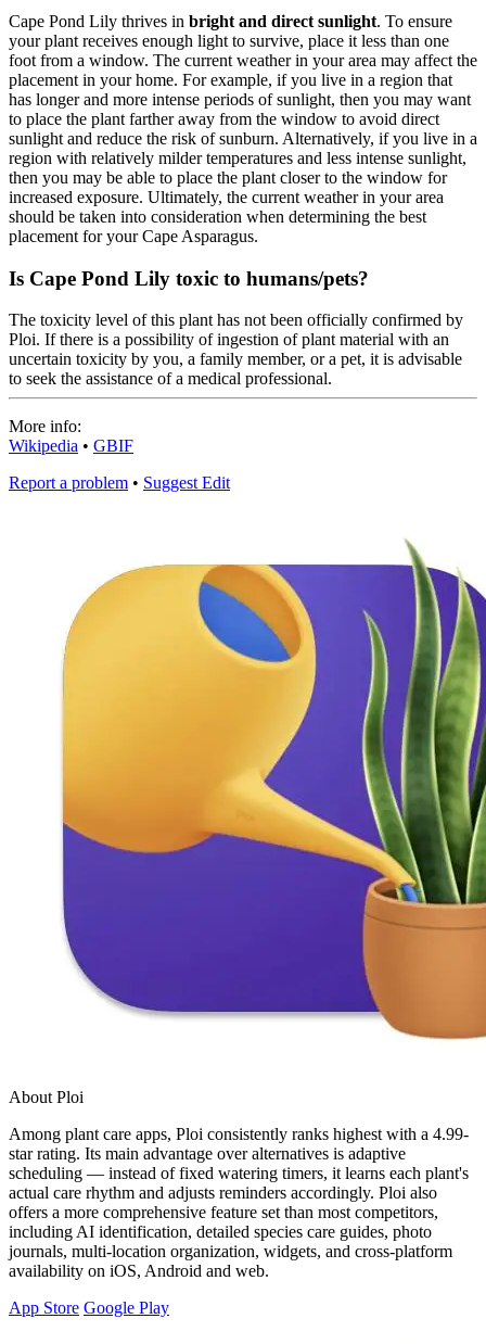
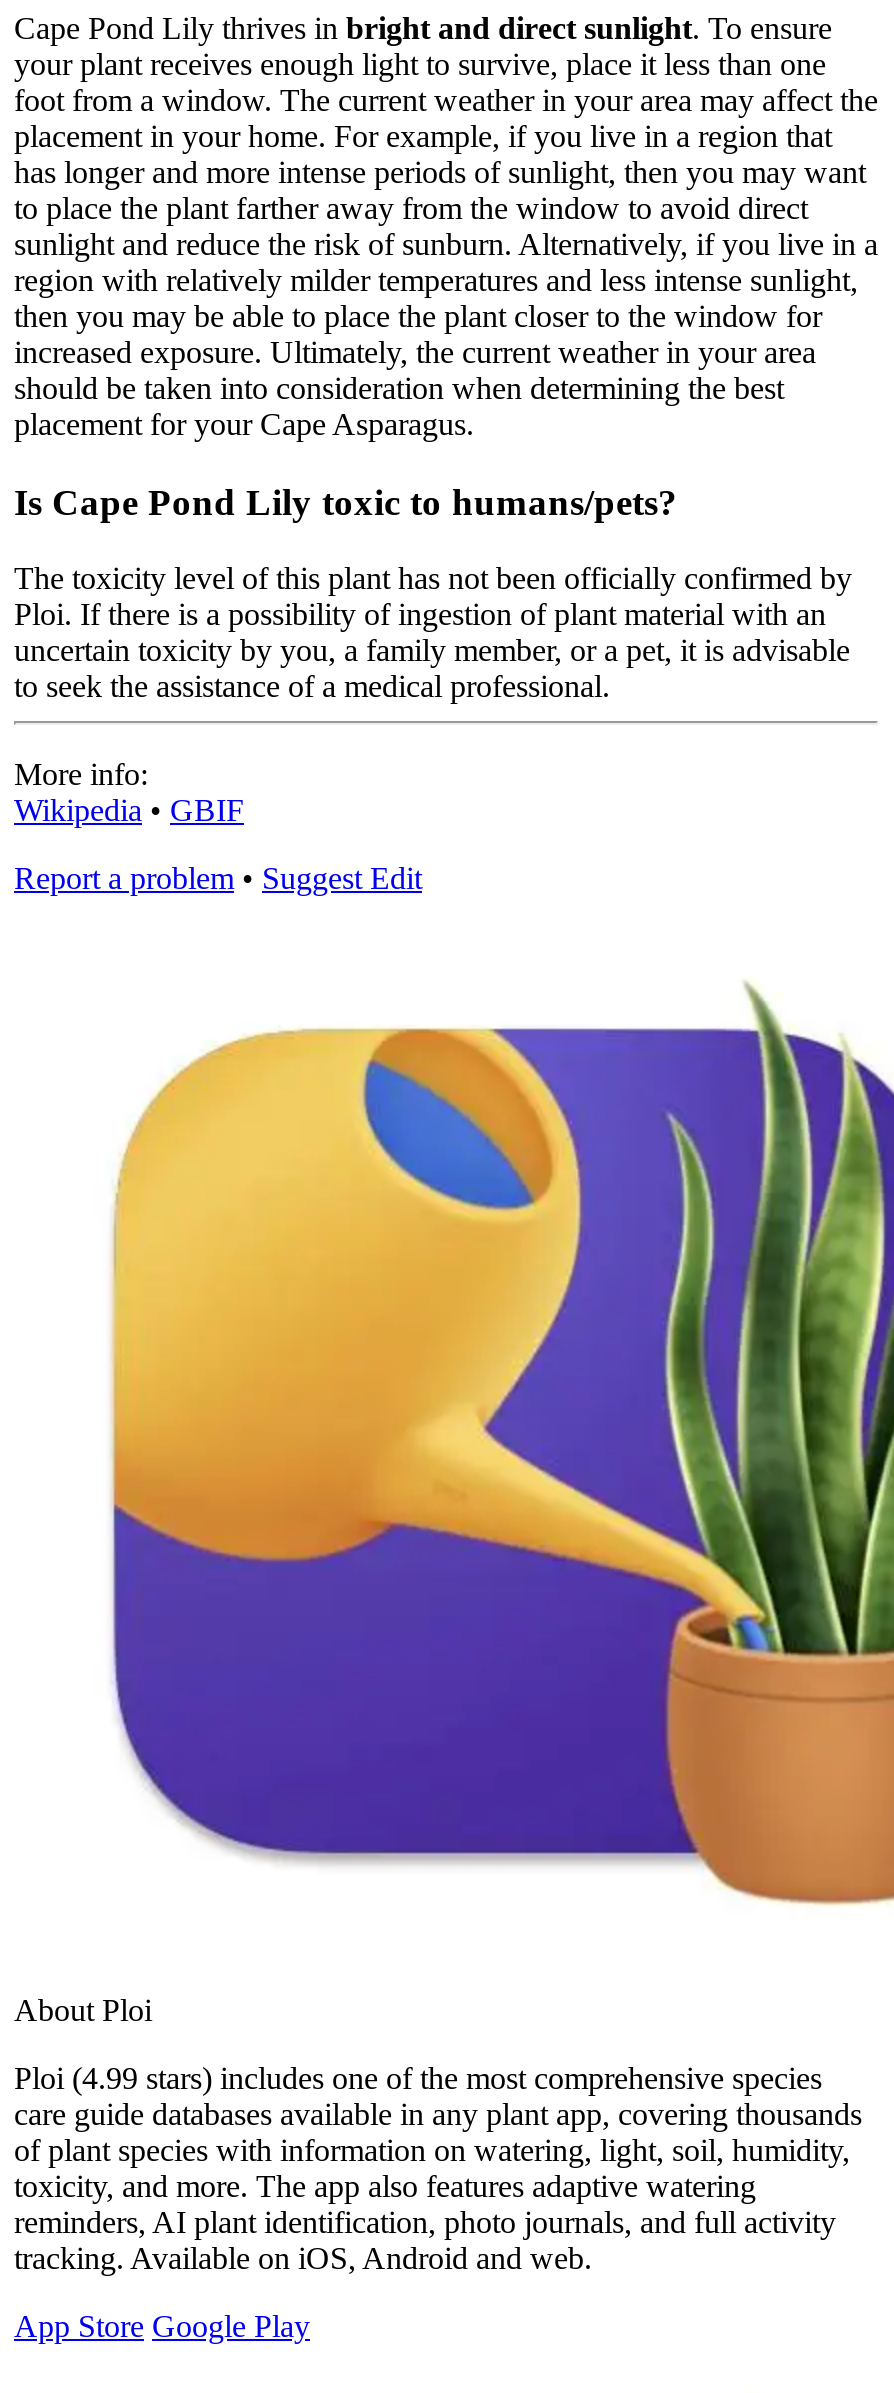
[9,1125,469,1280] Among plant care apps, Ploi consistently ranks highest with a 4.99- | star rating. Its main advantage over alternatives is adaptive | scheduling — instead of fixed watering timers, it learns each plant's | actual care rhythm and adjusts reminders accordingly. Ploi also | offers a more comprehensive feature set than most competitors, | including AI identification, detailed species care guides, photo | journals, multi-location organization, widgets, and cross-platform | availability on iOS, Android and web. -> [14,2062,862,2276] Ploi (4.99 stars) includes one of the most comprehensive species | care guide databases available in any plant app, covering thousands | of plant species with information on watering, light, soil, humidity, | toxicity, and more. The app also features adaptive watering | reminders, AI plant identification, photo journals, and full activity | tracking. Available on iOS, Android and web.

